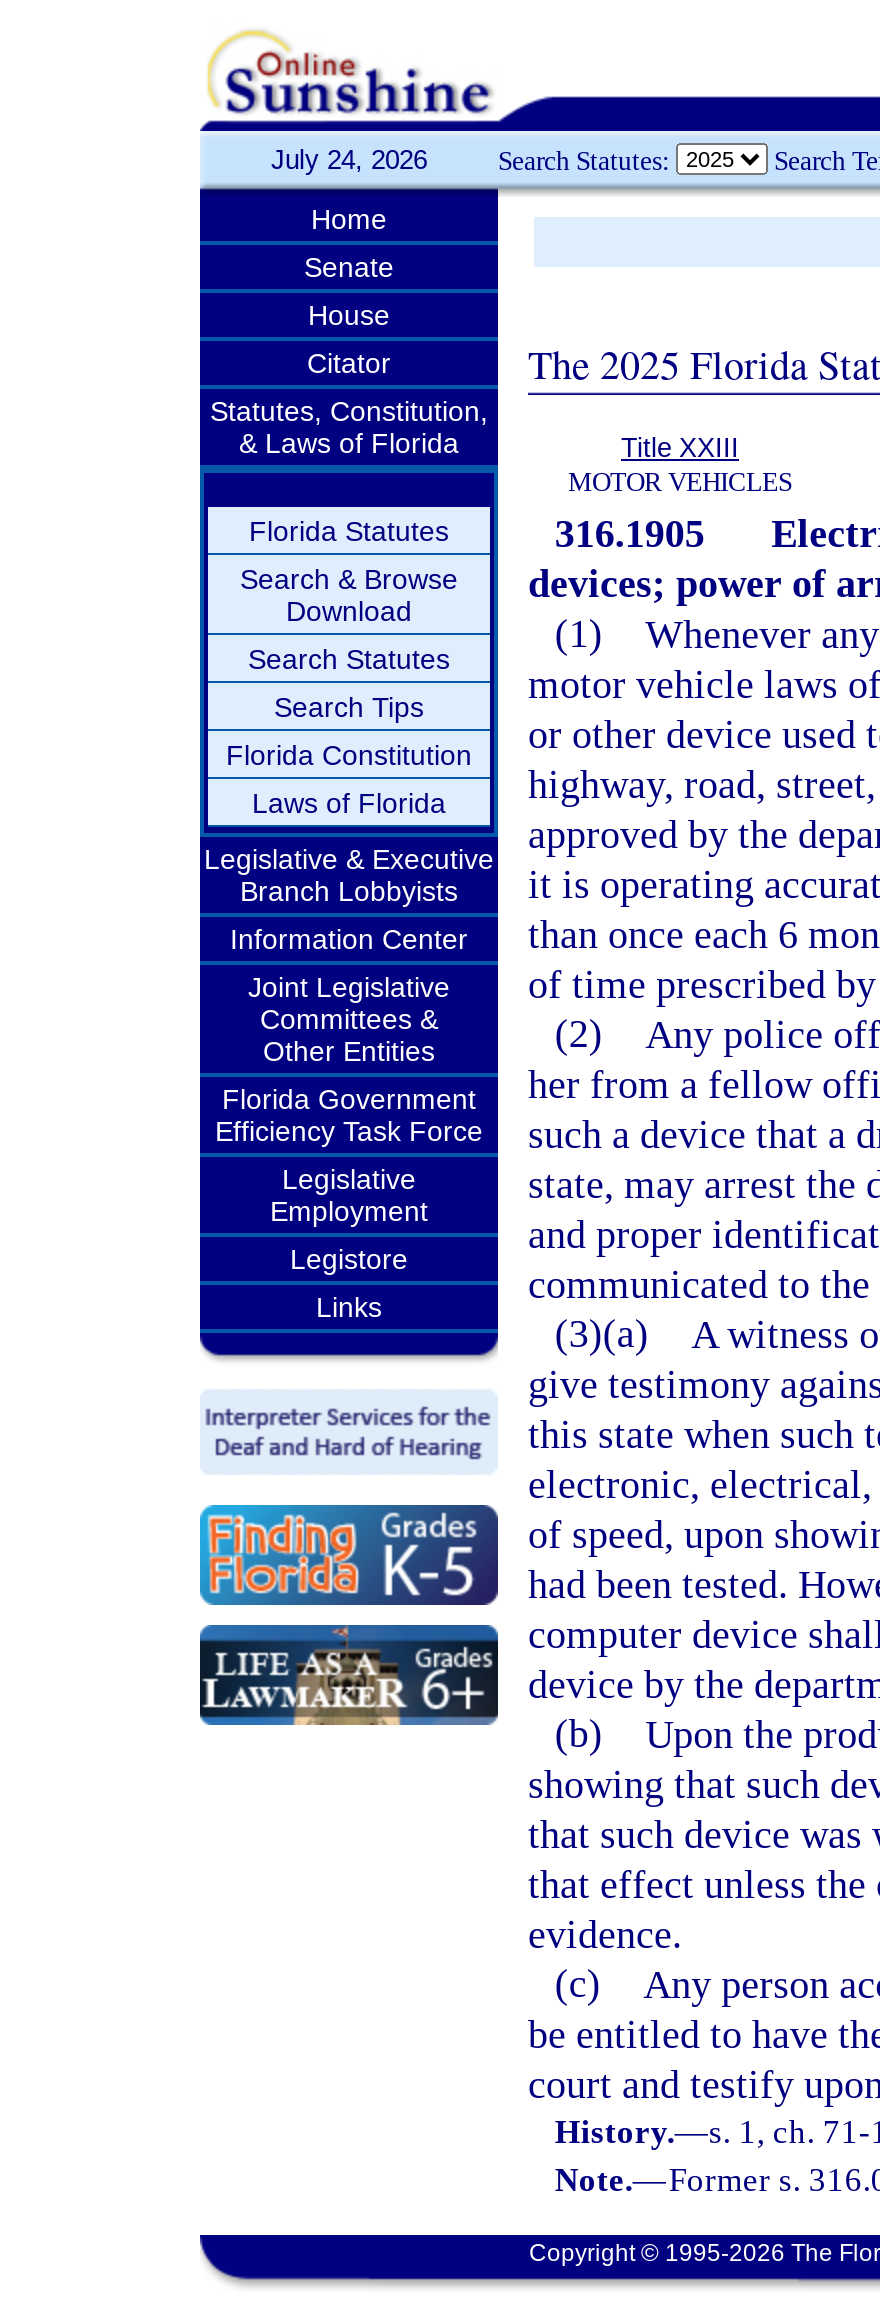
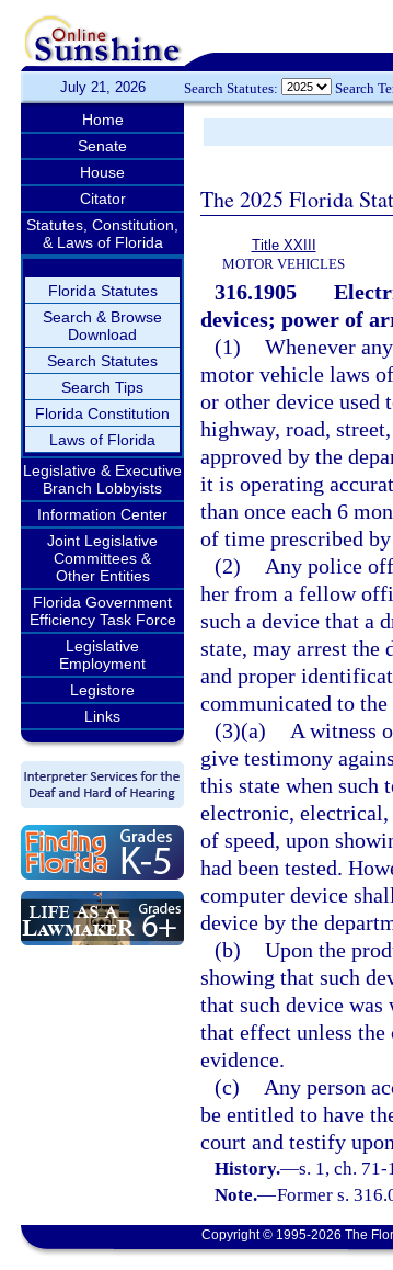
[271,145,427,175] July 24, 2026 -> [60,79,145,95] July 21, 2026

